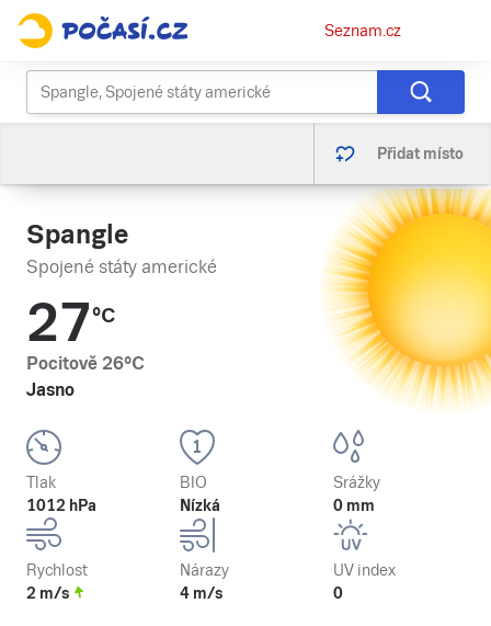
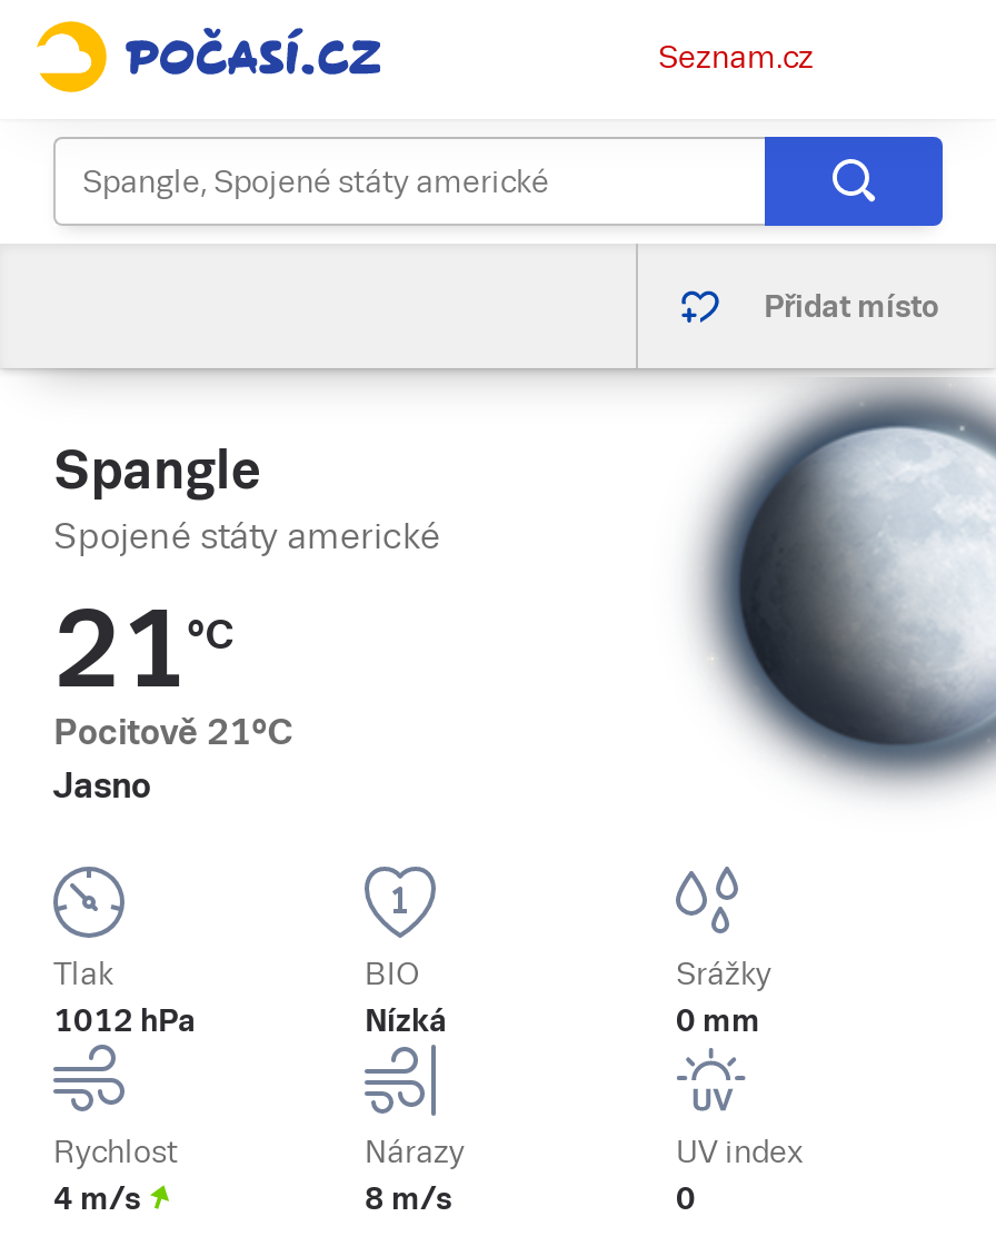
[326,189,488,407] [image] -> [663,379,989,815] [image]
[26,293,115,353] 27°C -> [53,589,233,711] 21°C
[26,353,145,374] Pocitově 26°C -> [53,711,293,753] Pocitově 21°C
[26,584,69,602] 2 m/s -> [53,1180,140,1216] 4 m/s
[180,584,222,602] 4 m/s -> [365,1180,451,1216] 8 m/s

